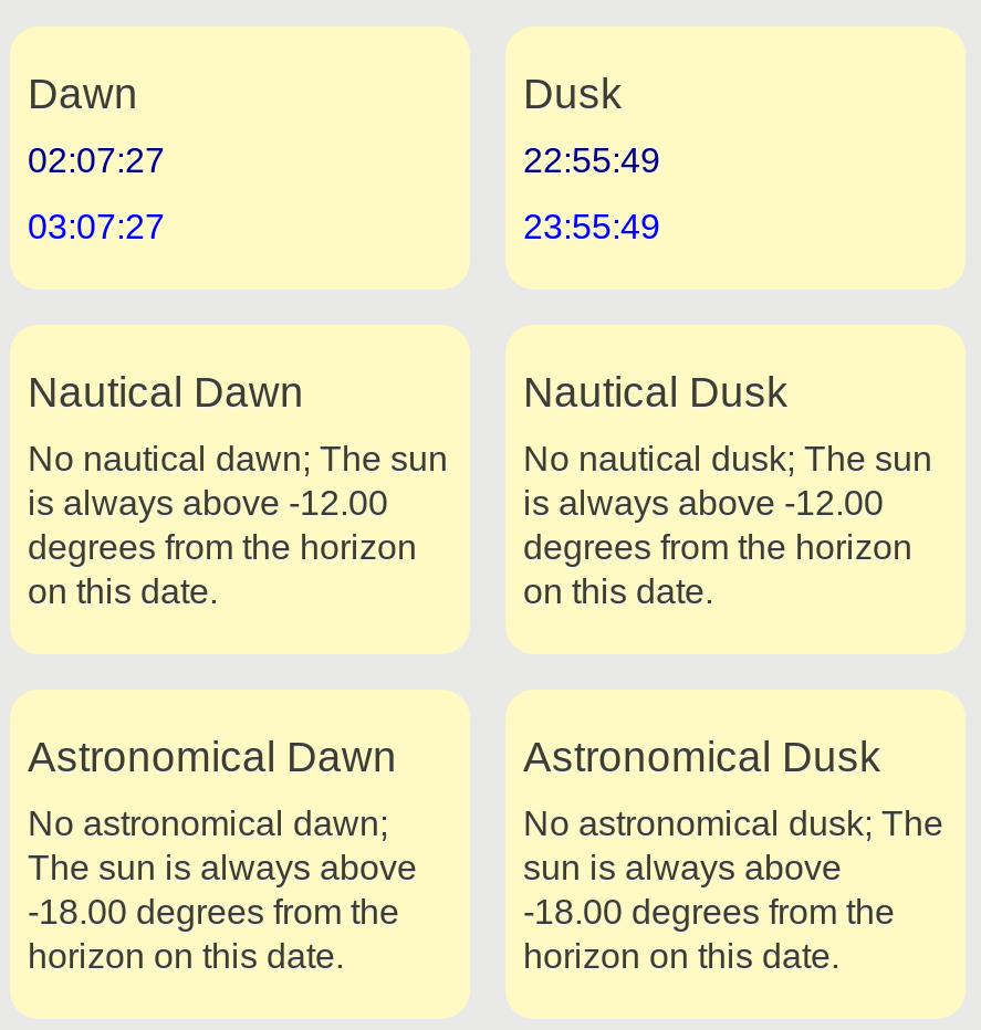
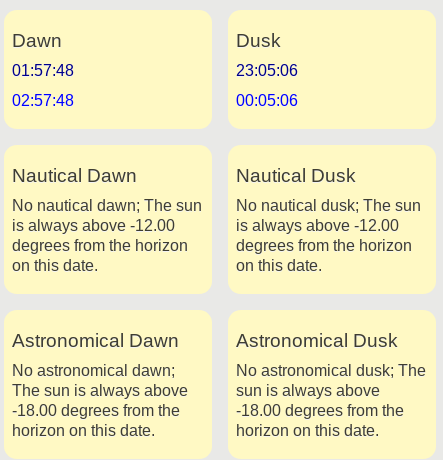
[28,141,165,179] 02:07:27 -> [12,62,74,79] 01:57:48
[523,141,660,179] 22:55:49 -> [236,62,298,79] 23:05:06
[28,208,165,245] 03:07:27 -> [12,92,74,109] 02:57:48
[523,208,660,245] 23:55:49 -> [236,92,298,109] 00:05:06

